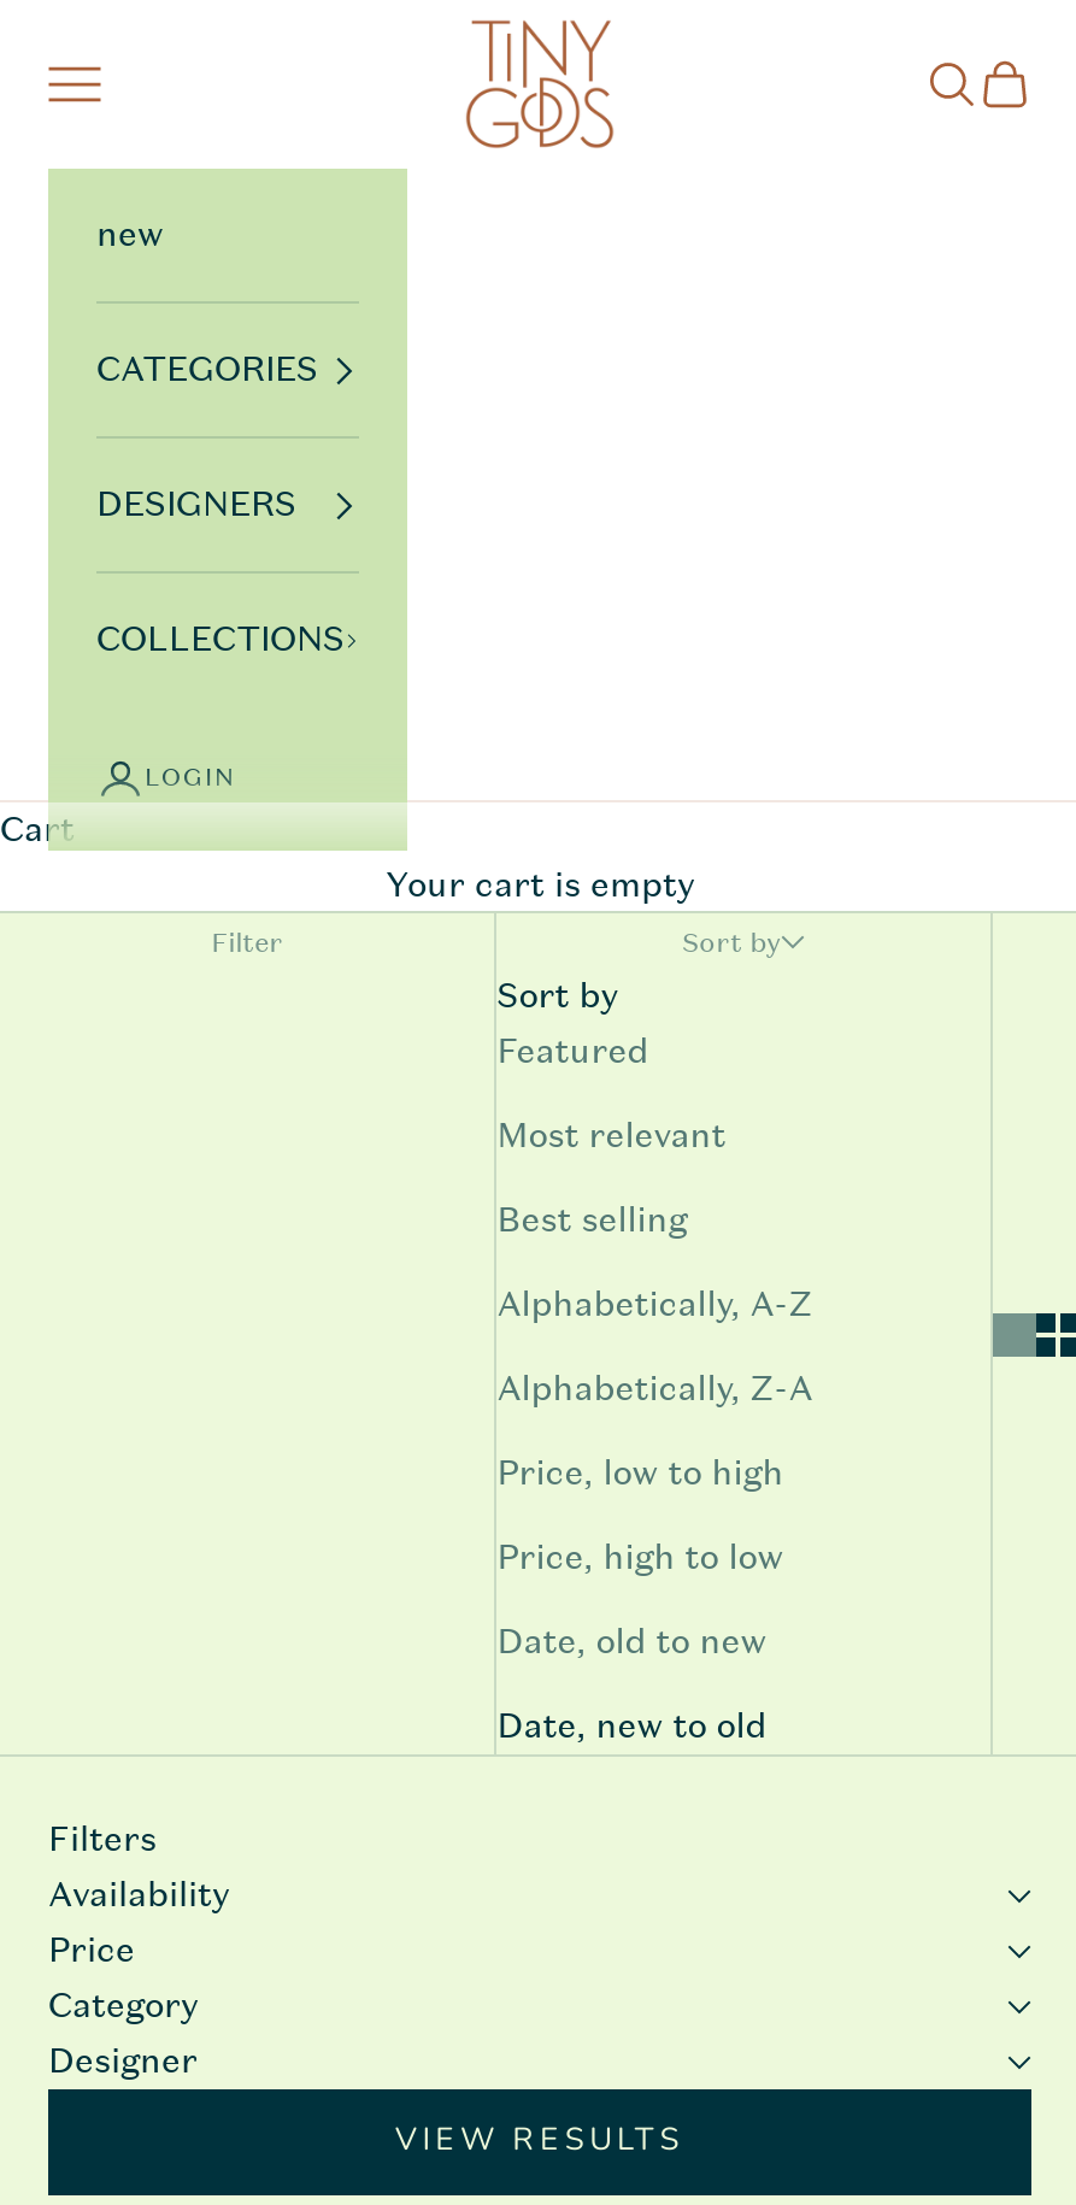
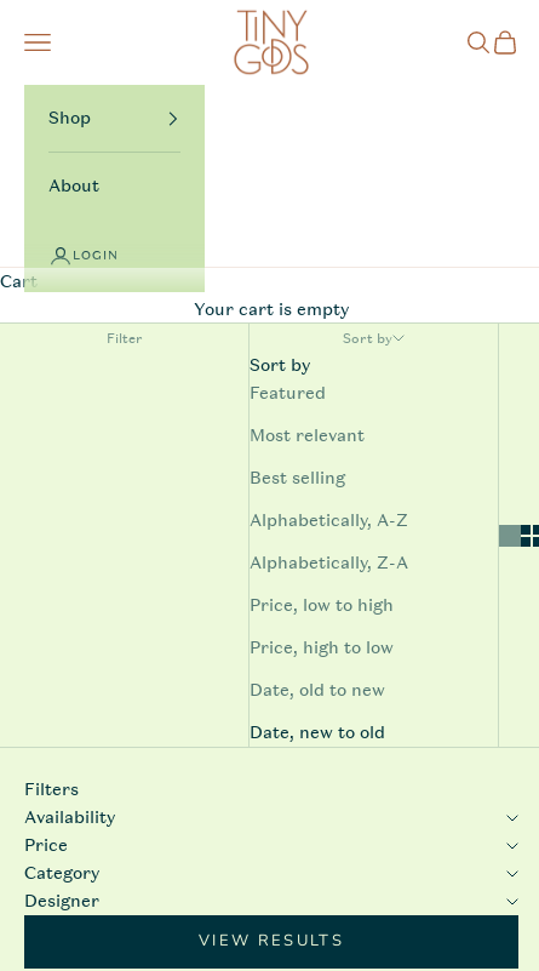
[96,210,345,663] new | CATEGORIES | DESIGNERS | COLLECTIONS -> [48,105,99,198] Shop | About

